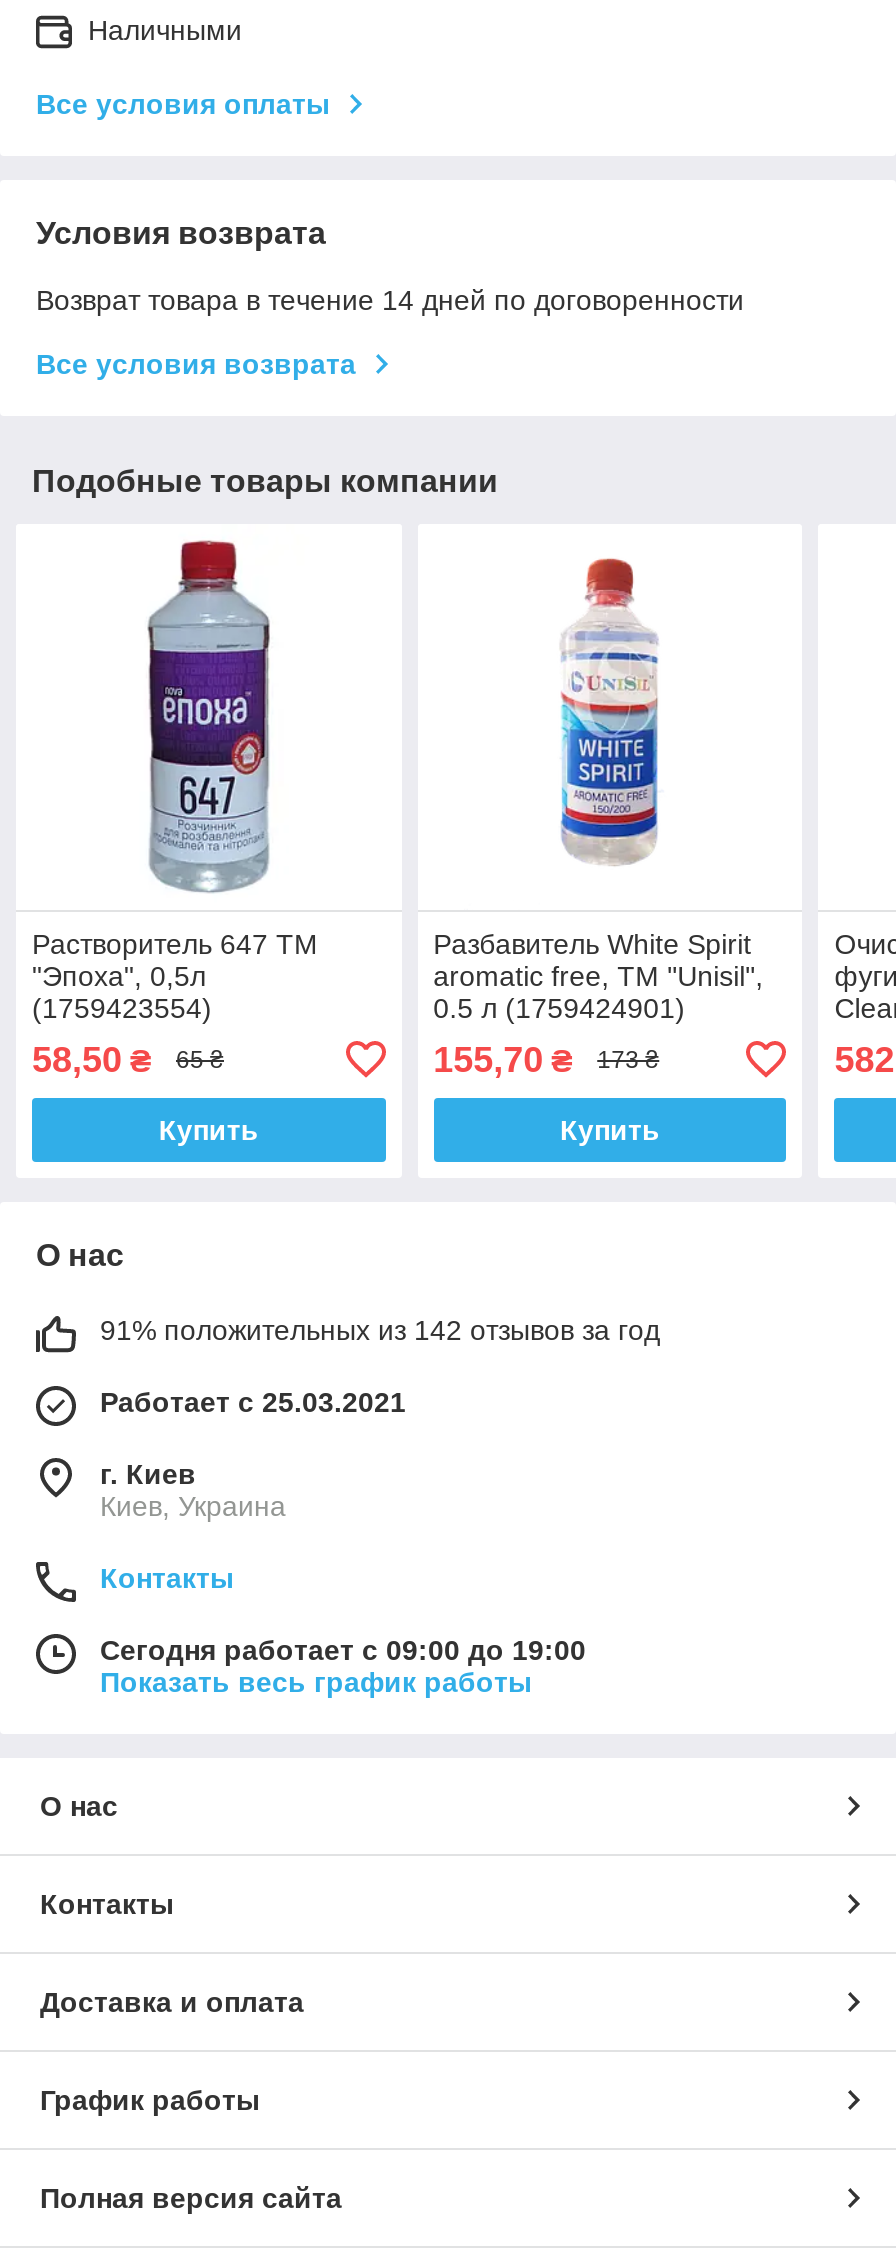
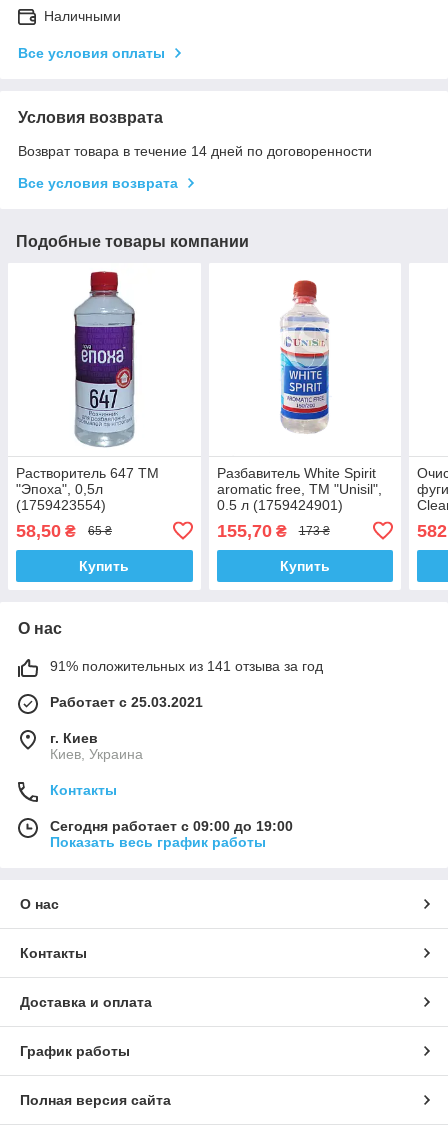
[100,1314,660,1346] 91% положительных из 142 отзывов за год -> [50,658,323,674] 91% положительных из 141 отзыва за год

